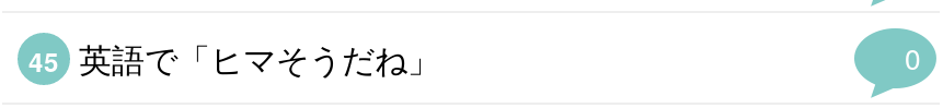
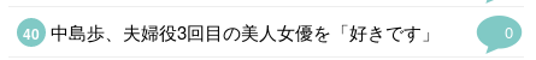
[79,35,440,81] 英語で「ヒマそうだね」 -> [51,19,440,44] 中島歩、夫婦役3回目の美人女優を「好きです」

